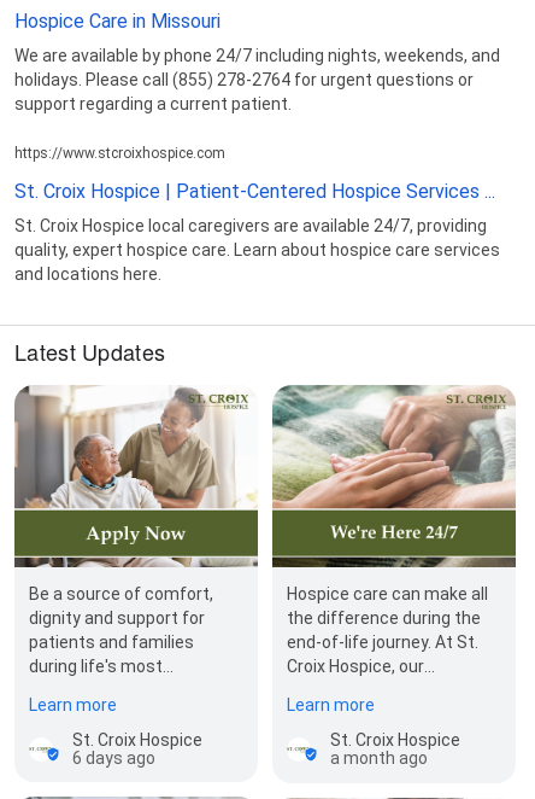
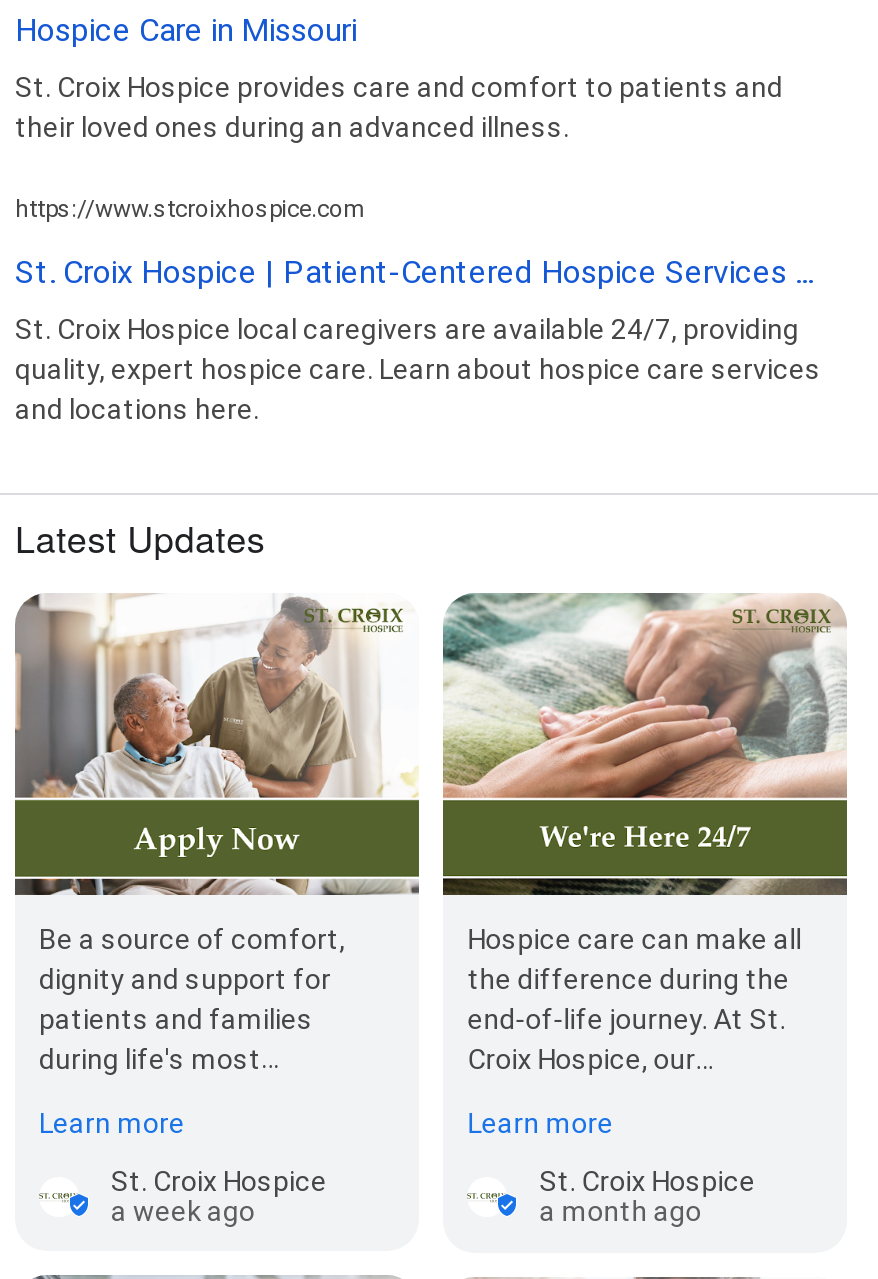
[14,46,500,113] We are available by phone 24/7 including nights, weekends, and | holidays. Please call (855) 278-2764 for urgent questions or | support regarding a current patient. -> [15,70,783,142] St. Croix Hospice provides care and comfort to patients and | their loved ones during an advanced illness.
[72,748,155,767] 6 days ago -> [111,1194,255,1226] a week ago

